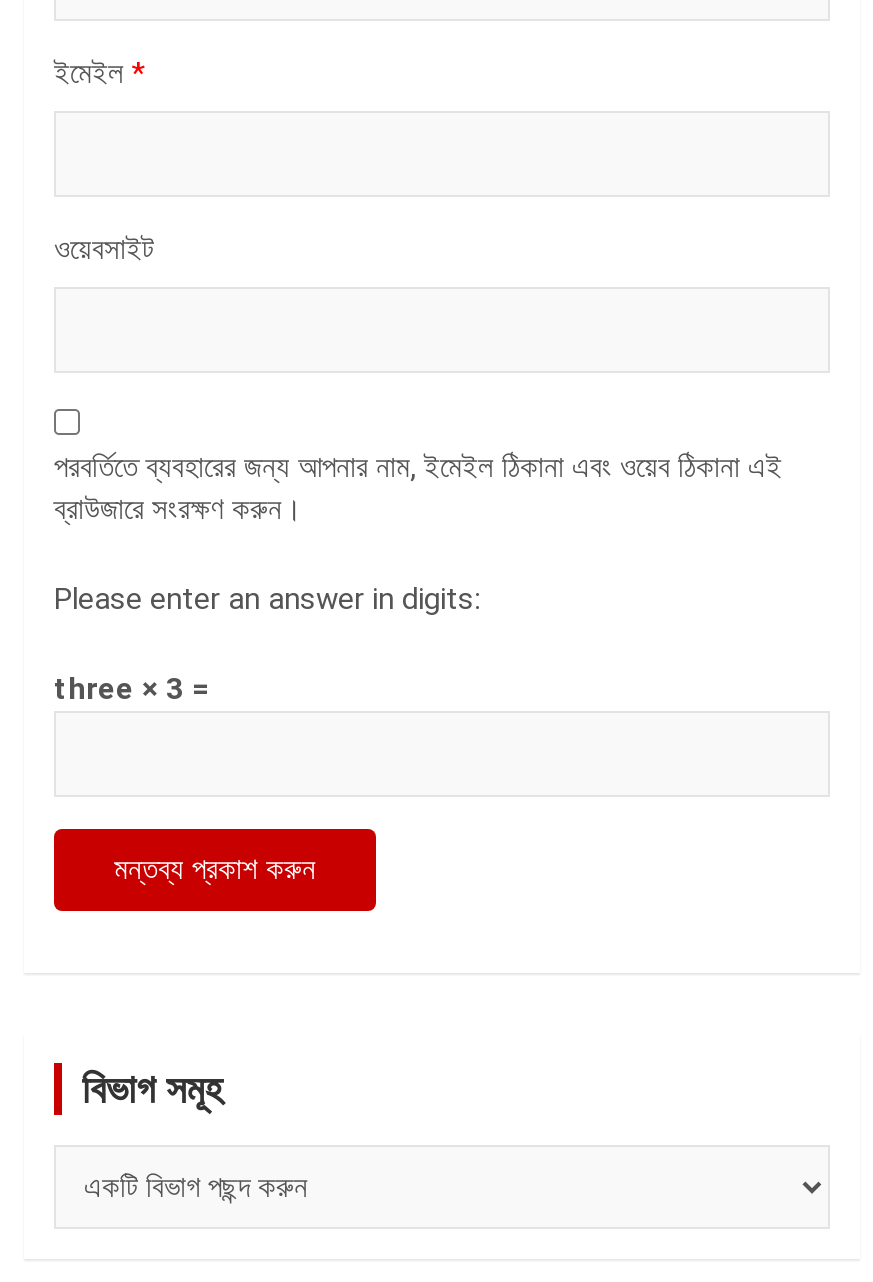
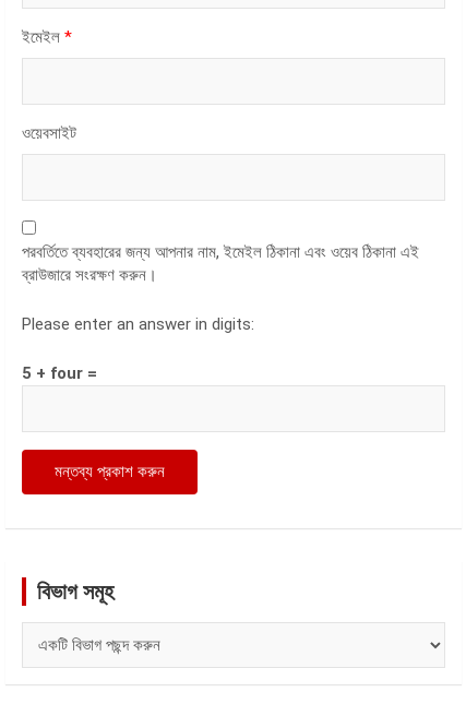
[54,671,210,707] three × 3 = -> [22,363,97,383] 5 + four =

